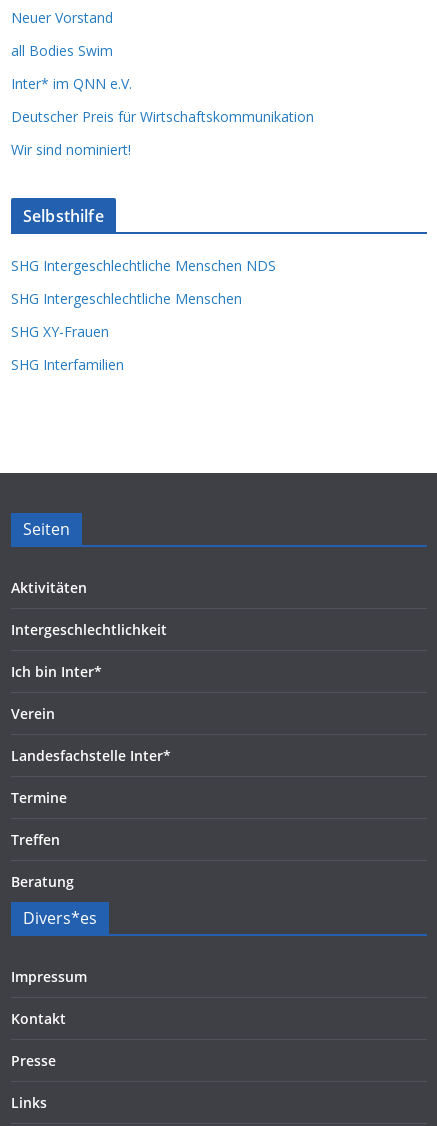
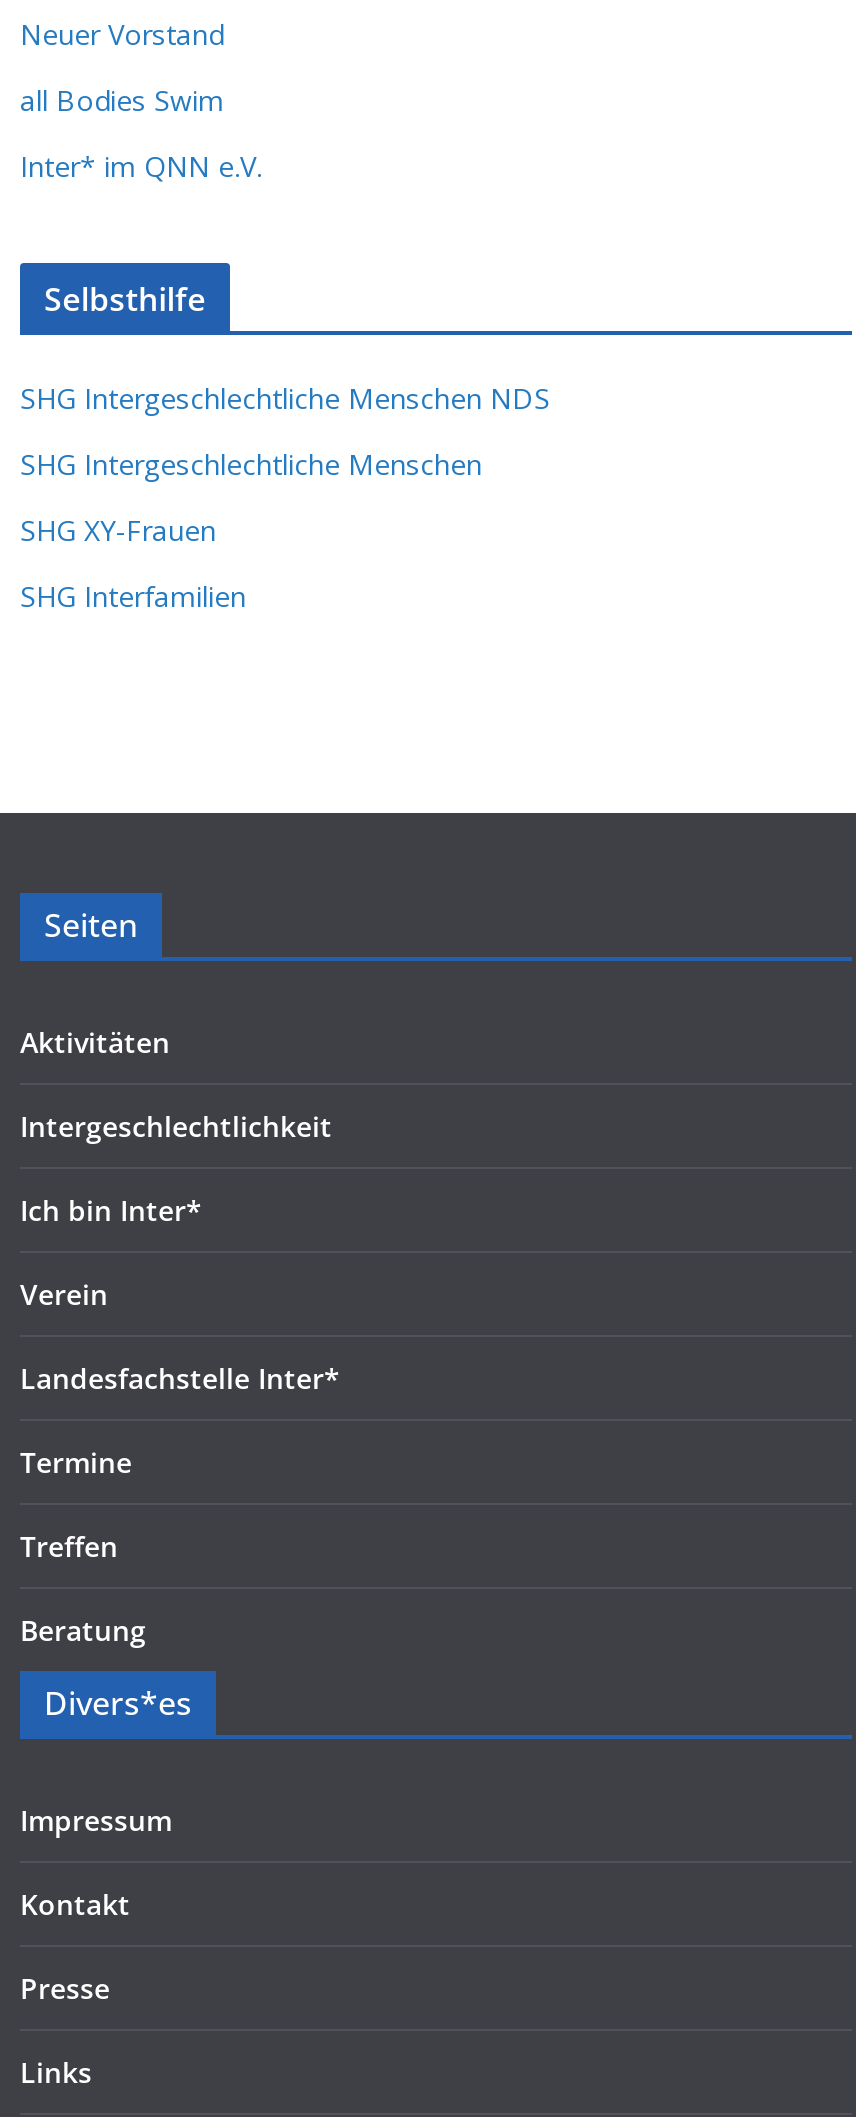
[11,107,314,159] Deutscher Preis für Wirtschaftskommunikation | Wir sind nominiert! -> none

